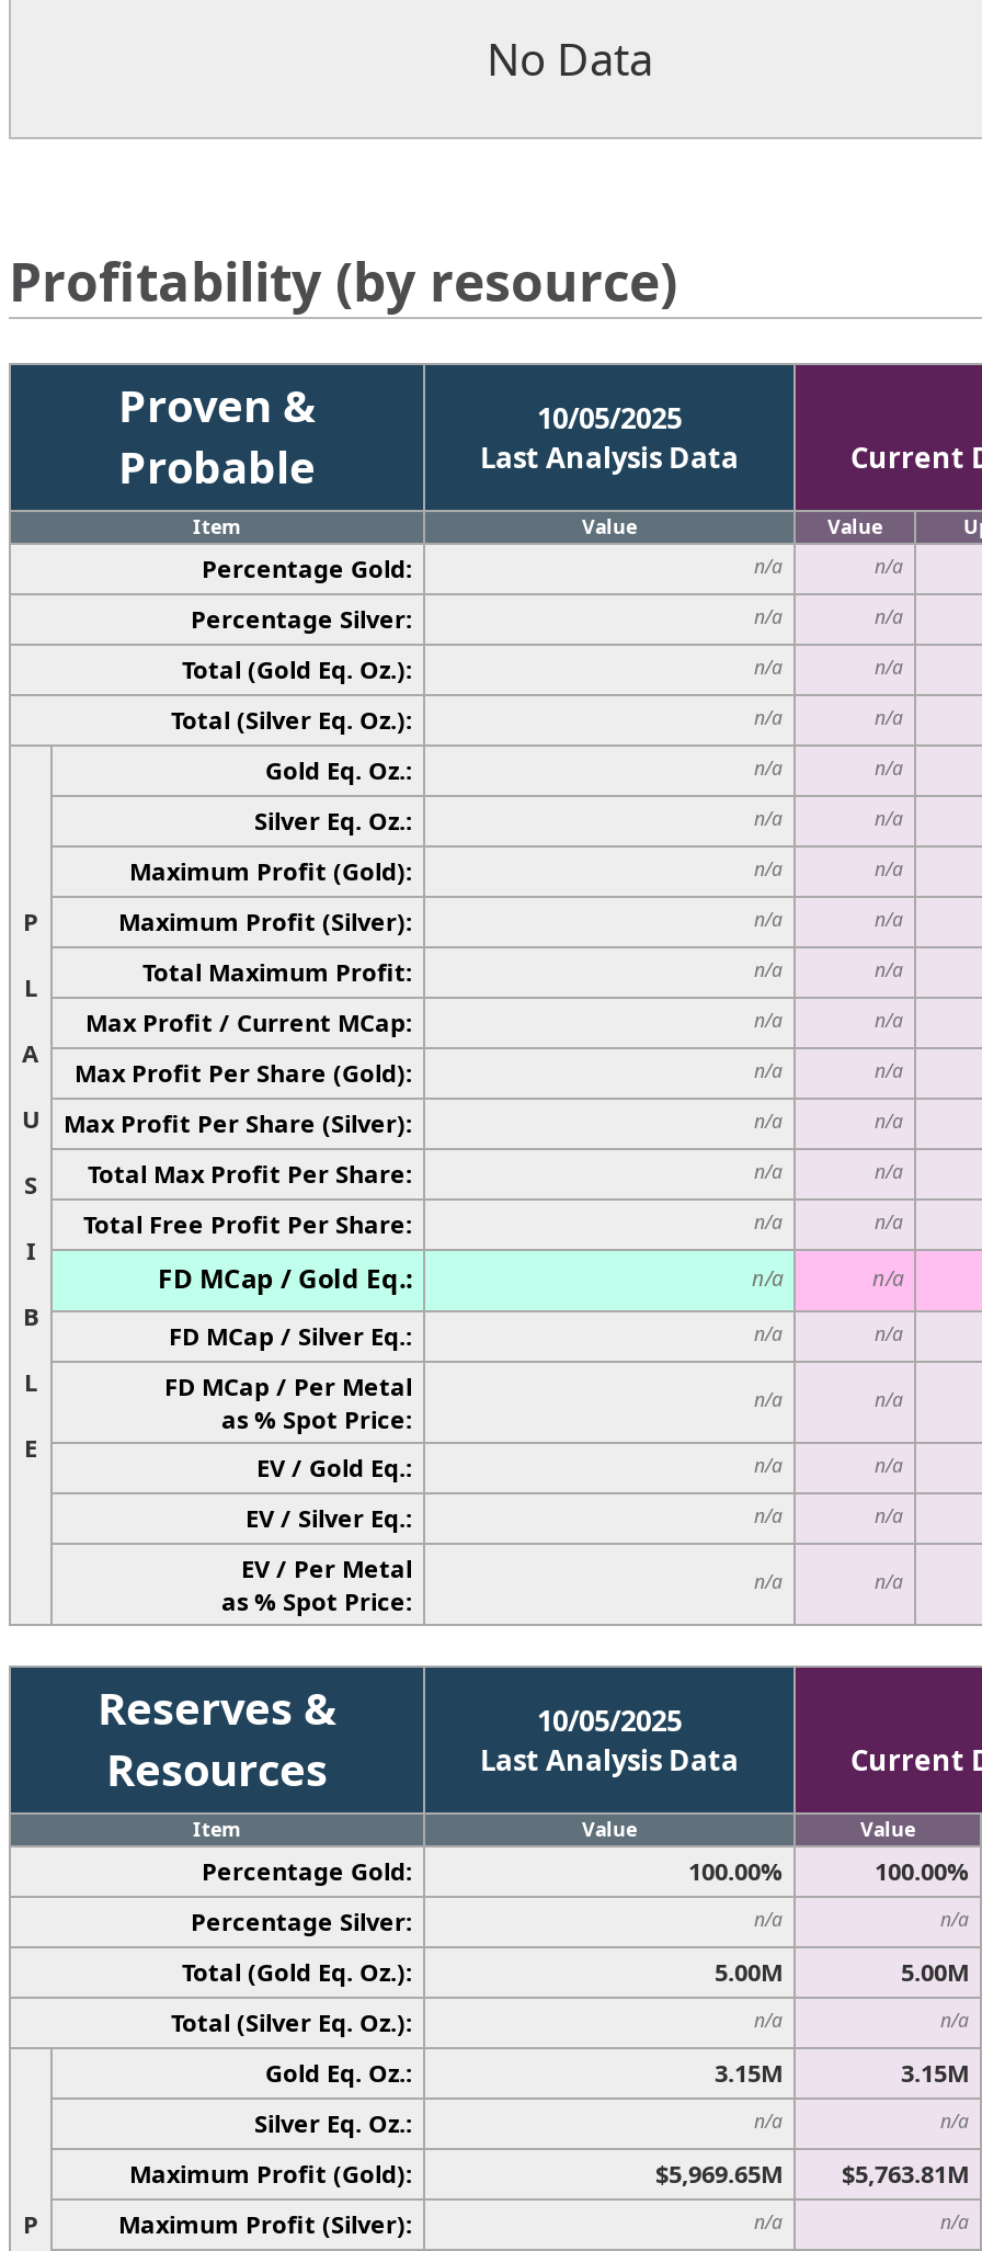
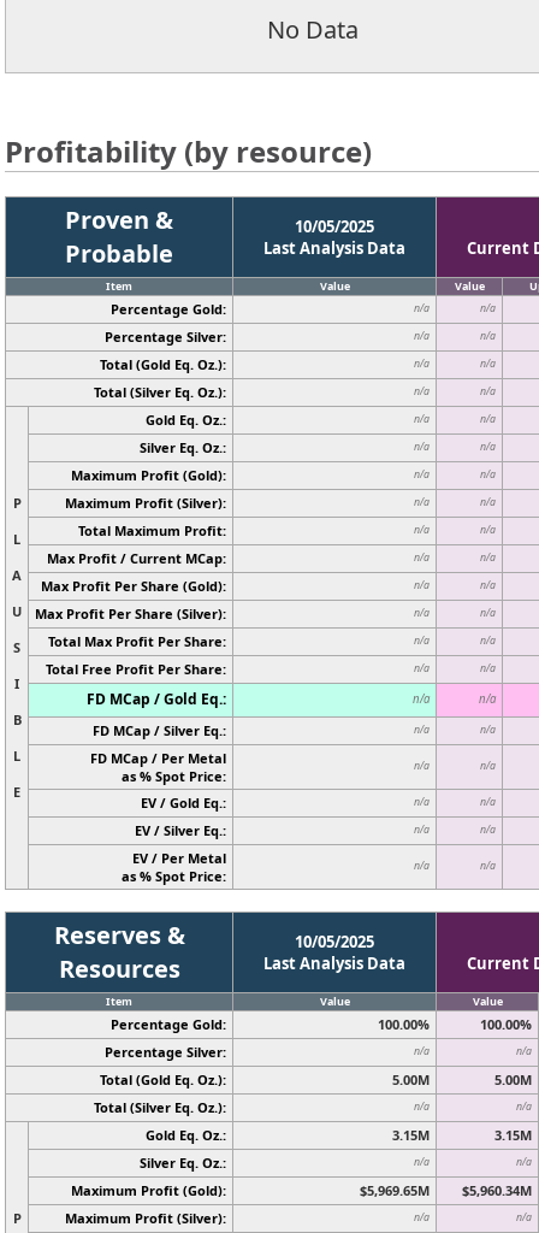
[655,2156,969,2189] $5,969.65M $5,763.81M -> [360,1181,532,1199] $5,969.65M $5,960.34M

